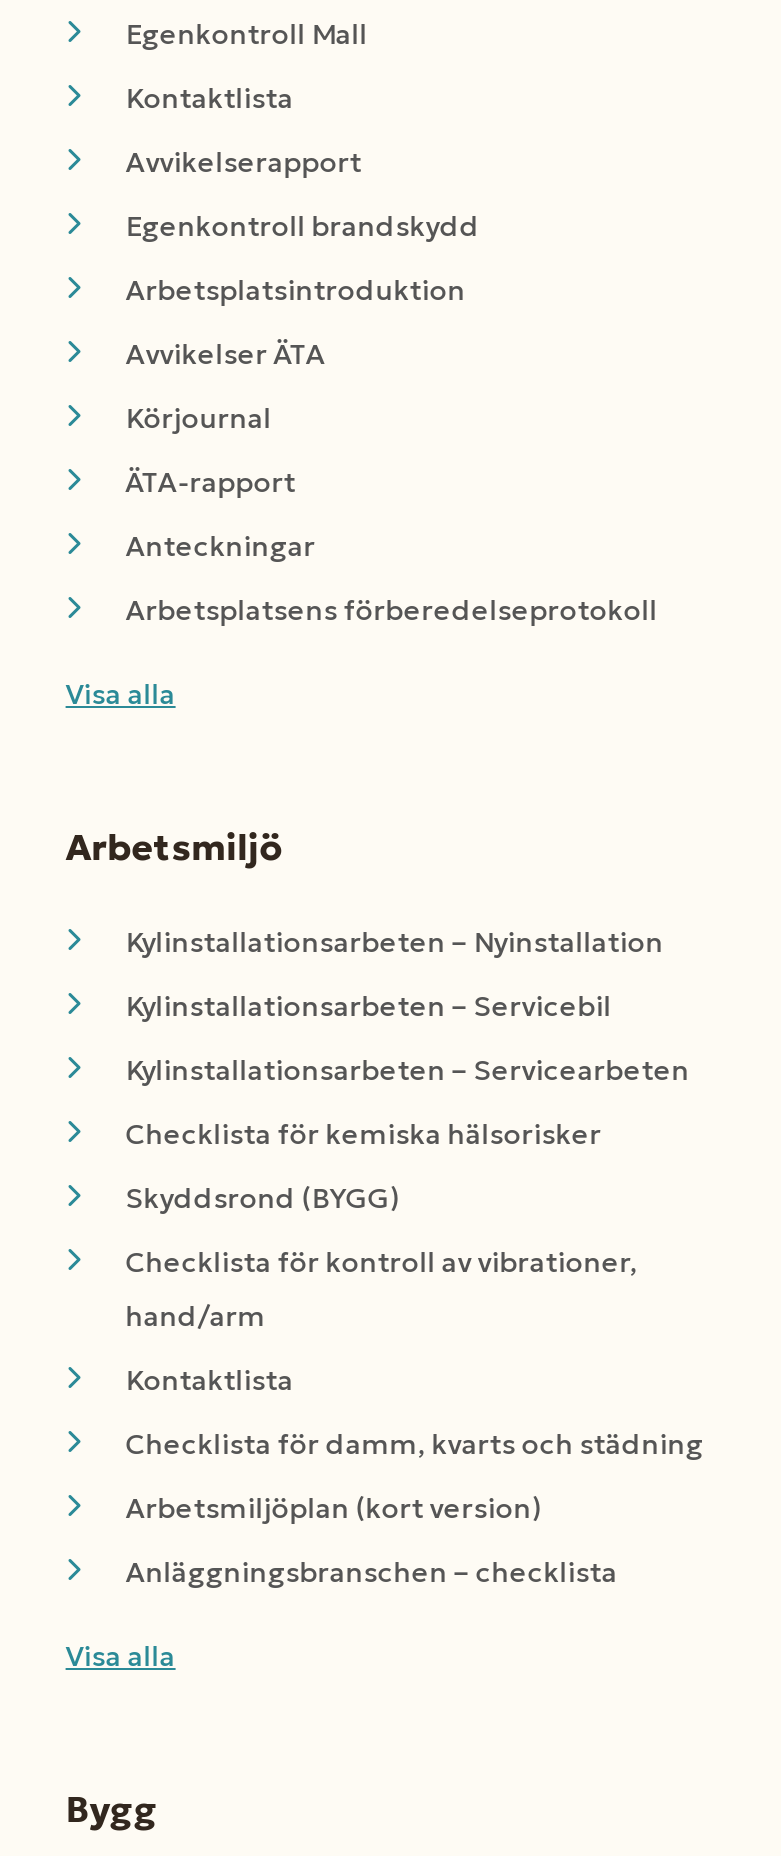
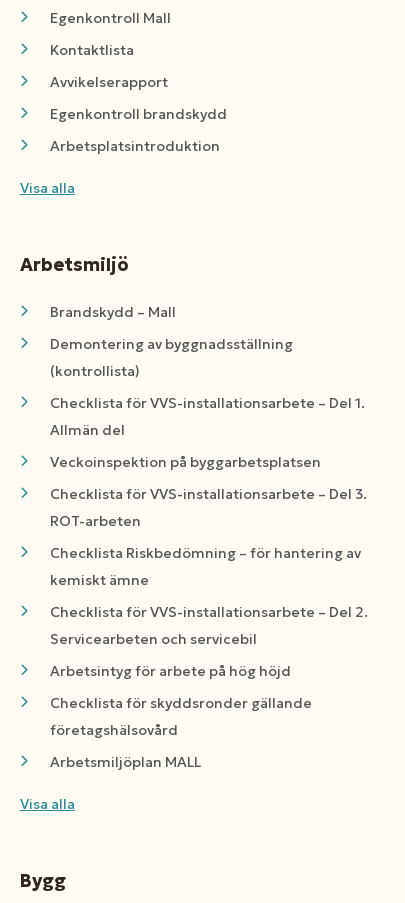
[126,335,658,627] Avvikelser ÄTA | Körjournal | ÄTA-rapport | Anteckningar | Arbetsplatsens förberedelseprotokoll -> none
moved [66,675,284,869] -> [20,179,129,276]: Visa alla | Arbetsmiljö
[126,923,704,1589] Kylinstallationsarbeten – Nyinstallation | Kylinstallationsarbeten – Servicebil | Kylinstallationsarbeten – Servicearbeten | Checklista för kemiska hälsorisker | Skyddsrond (BYGG) | Checklista för kontroll av vibrationer, | hand/arm | Kontaktlista | Checklista för damm, kvarts och städning | Arbetsmiljöplan (kort version) | Anläggningsbranschen – checklista -> [50,303,368,771] Brandskydd – Mall | Demontering av byggnadsställning | (kontrollista) | Checklista för VVS-installationsarbete – Del 1. | Allmän del | Veckoinspektion på byggarbetsplatsen | Checklista för VVS-installationsarbete – Del 3. | ROT-arbeten | Checklista Riskbedömning – för hantering av | kemiskt ämne | Checklista för VVS-installationsarbete – Del 2. | Servicearbeten och servicebil | Arbetsintyg för arbete på hög höjd | Checklista för skyddsronder gällande | företagshälsovård | Arbetsmiljöplan MALL

